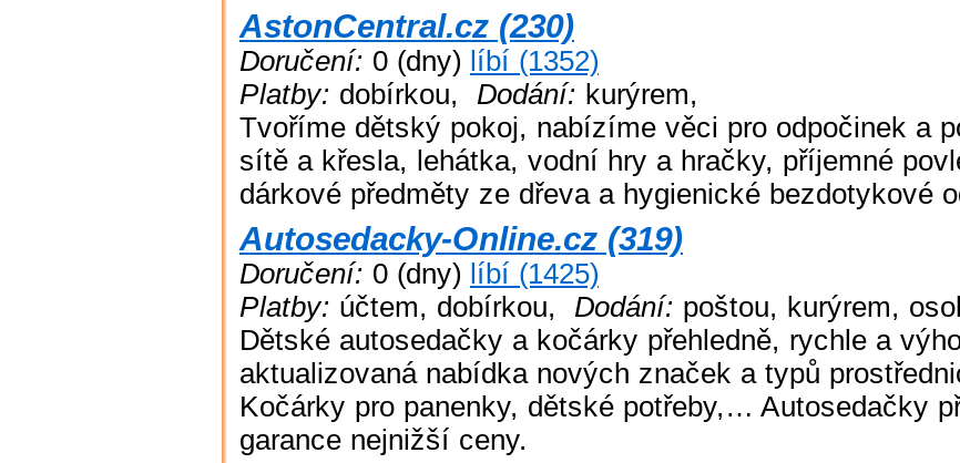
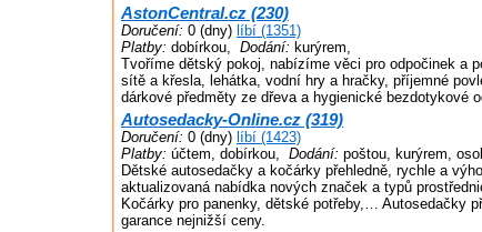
[239,44,599,78] Doručení: 0 (dny) líbí (1352) -> [121,22,301,39] Doručení: 0 (dny) líbí (1351)
[239,257,599,290] Doručení: 0 (dny) líbí (1425) -> [121,129,301,145] Doručení: 0 (dny) líbí (1423)

